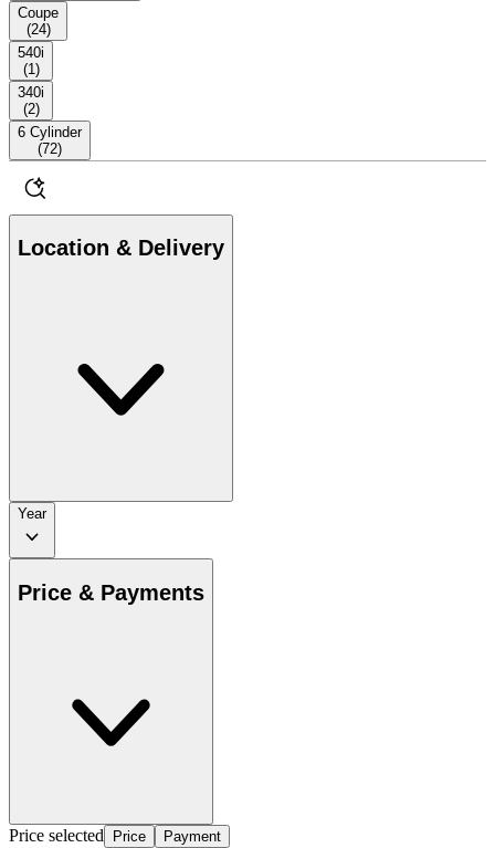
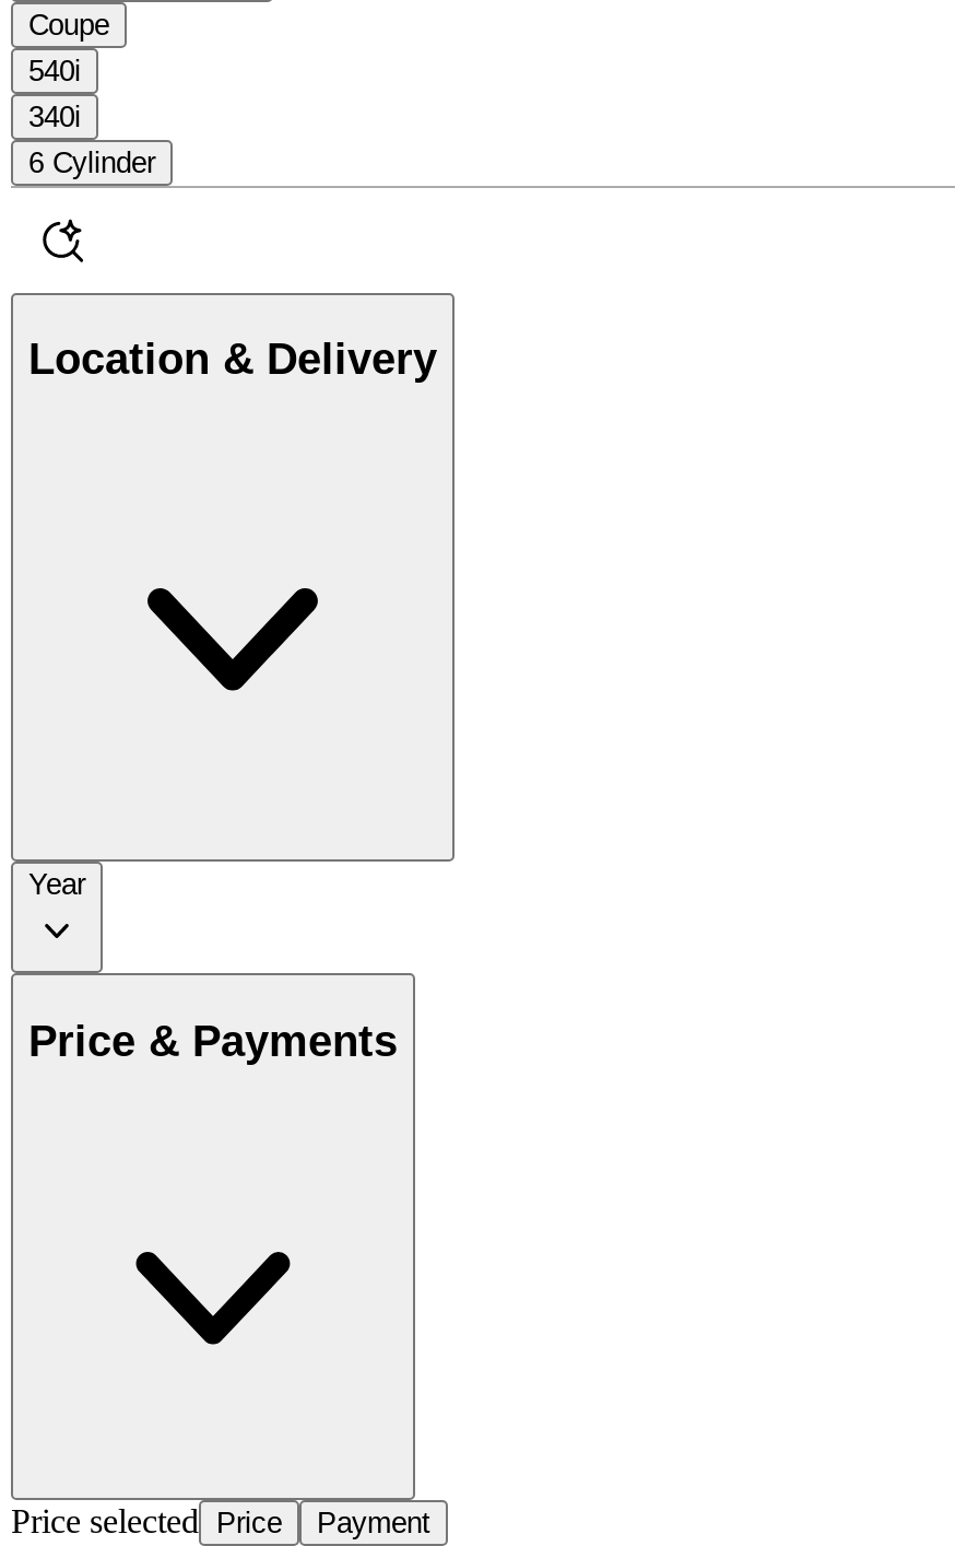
[26,21,50,37] (24) -> none
[23,61,39,77] (1) -> none
[23,100,39,117] (2) -> none
[38,140,62,157] (72) -> none

